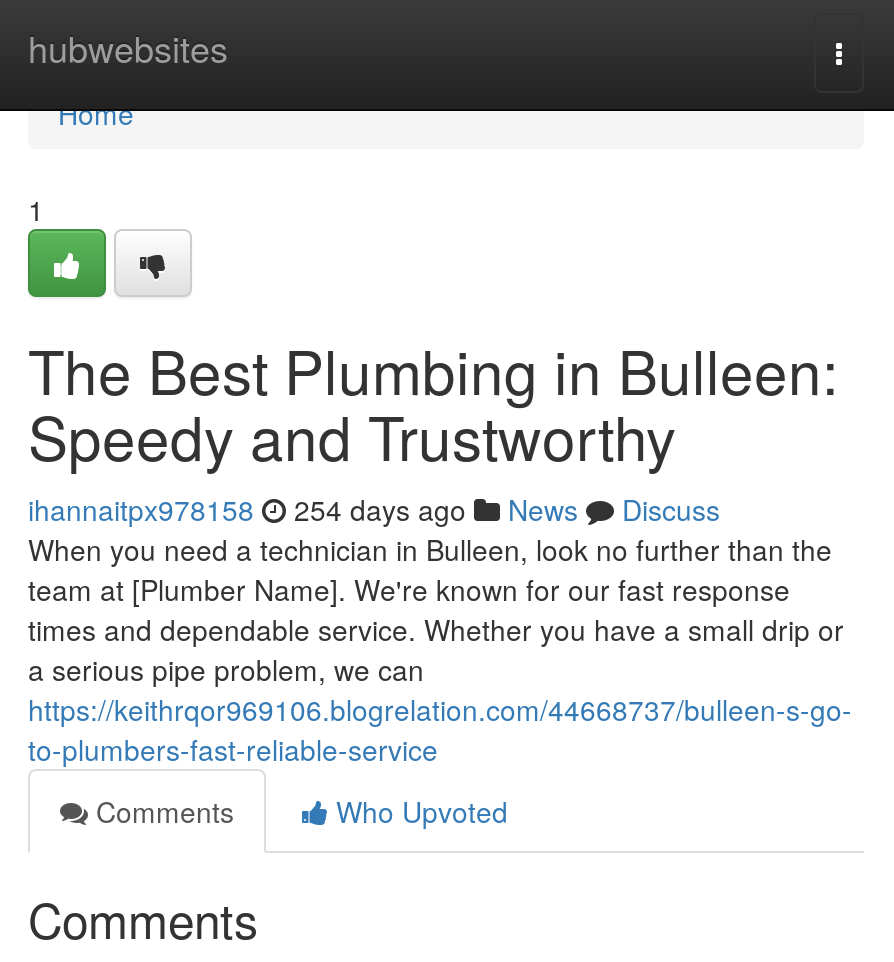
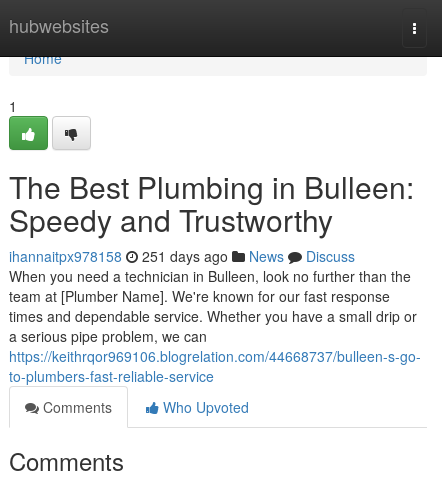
[28,489,720,529] ihannaitpx978158 254 days ago News Discuss -> [9,246,355,266] ihannaitpx978158 251 days ago News Discuss

